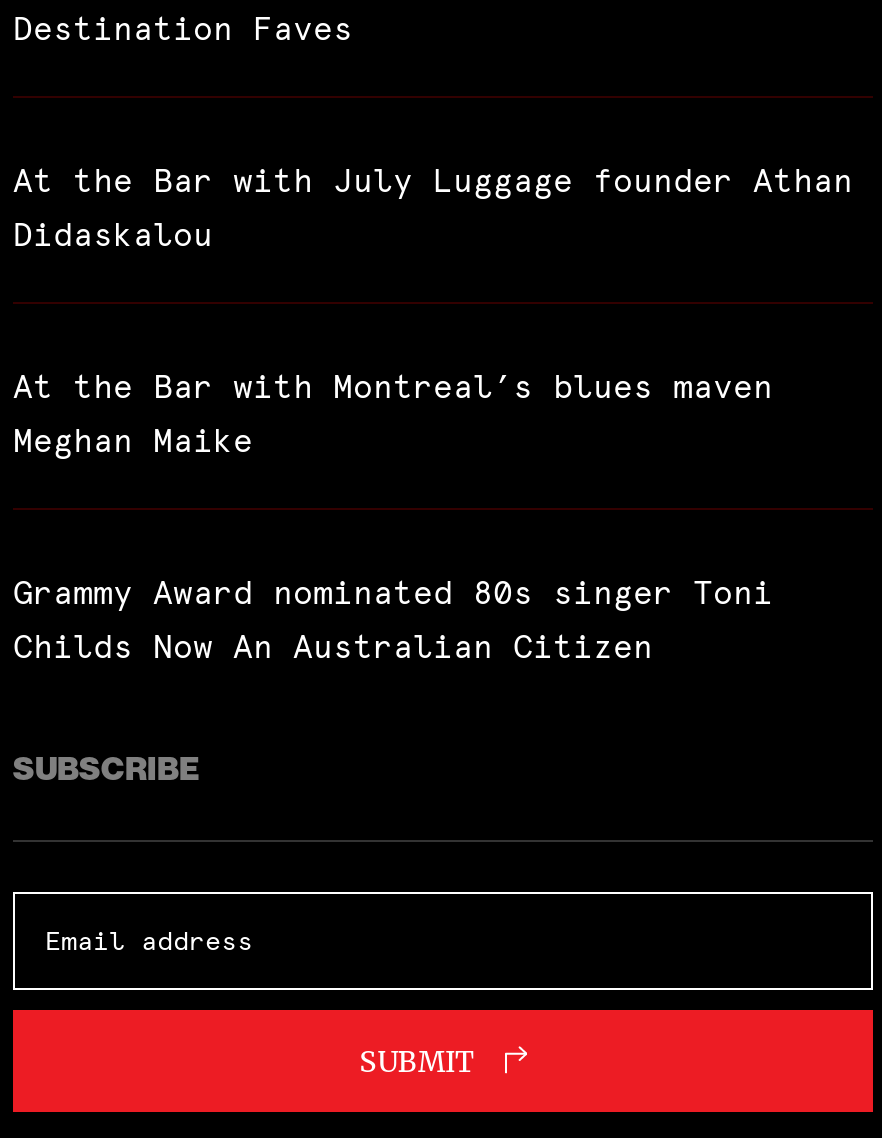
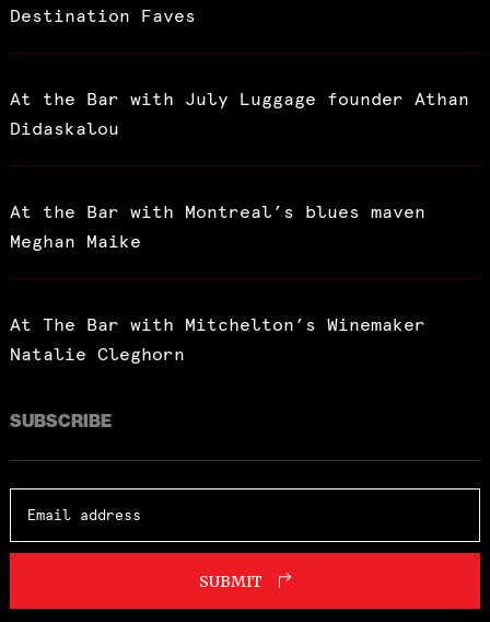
[13,572,773,666] Grammy Award nominated 80s singer Toni | Childs Now An Australian Citizen -> [10,313,425,365] At The Bar with Mitchelton’s Winemaker | Natalie Cleghorn

